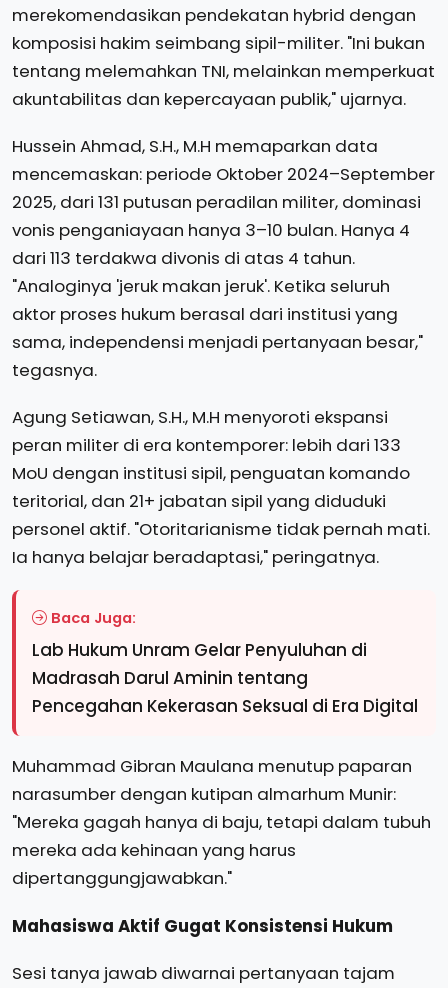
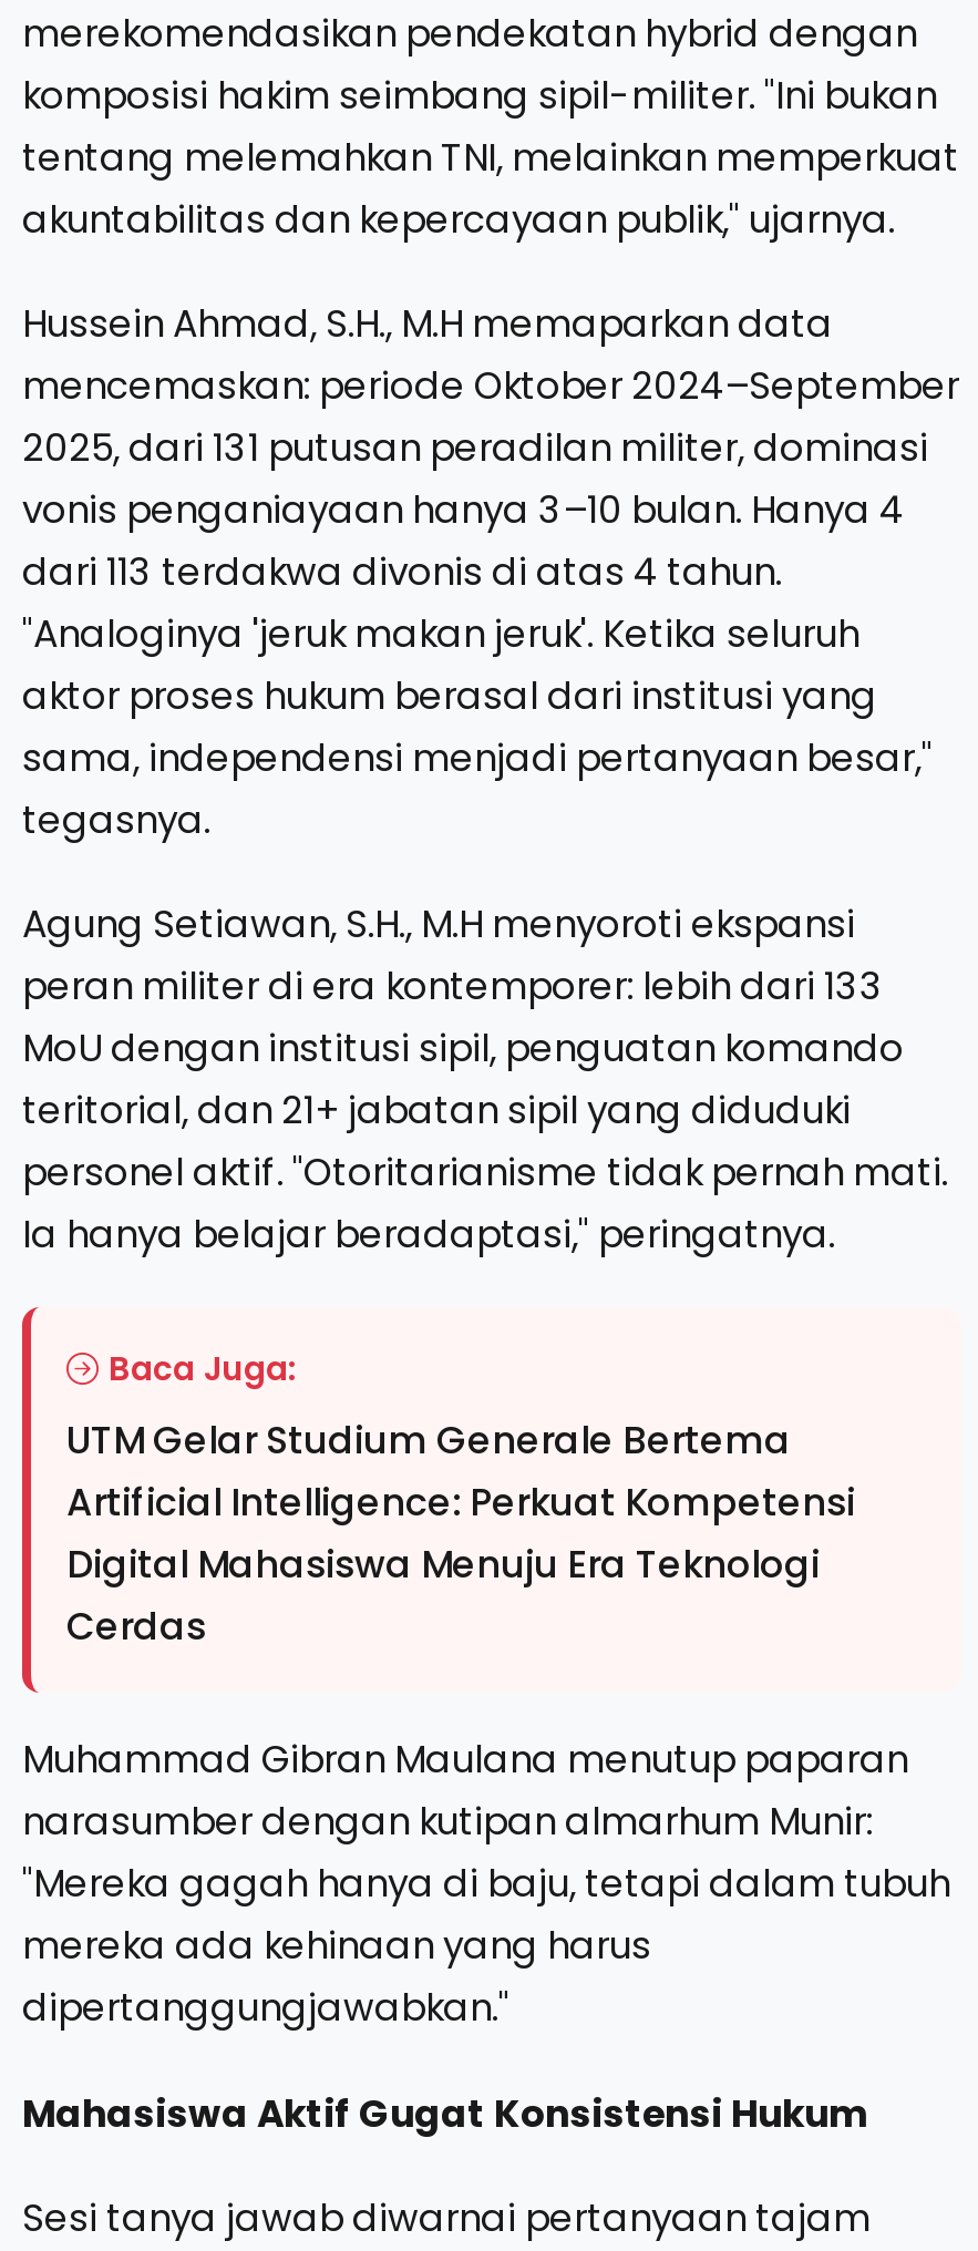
[32,638,418,718] Lab Hukum Unram Gelar Penyuluhan di | Madrasah Darul Aminin tentang | Pencegahan Kekerasan Seksual di Era Digital -> [66,1415,855,1654] UTM Gelar Studium Generale Bertema | Artificial Intelligence: Perkuat Kompetensi | Digital Mahasiswa Menuju Era Teknologi | Cerdas

